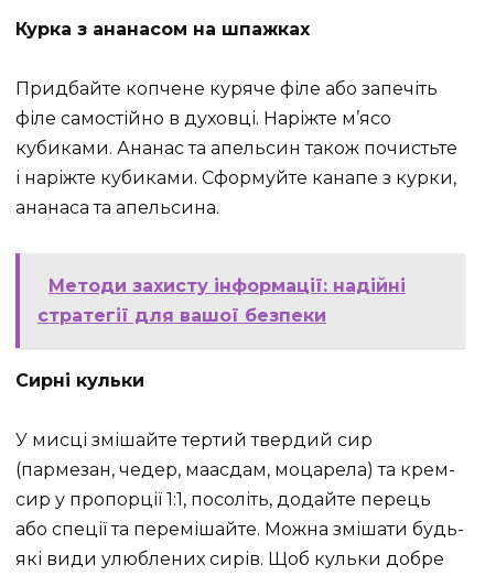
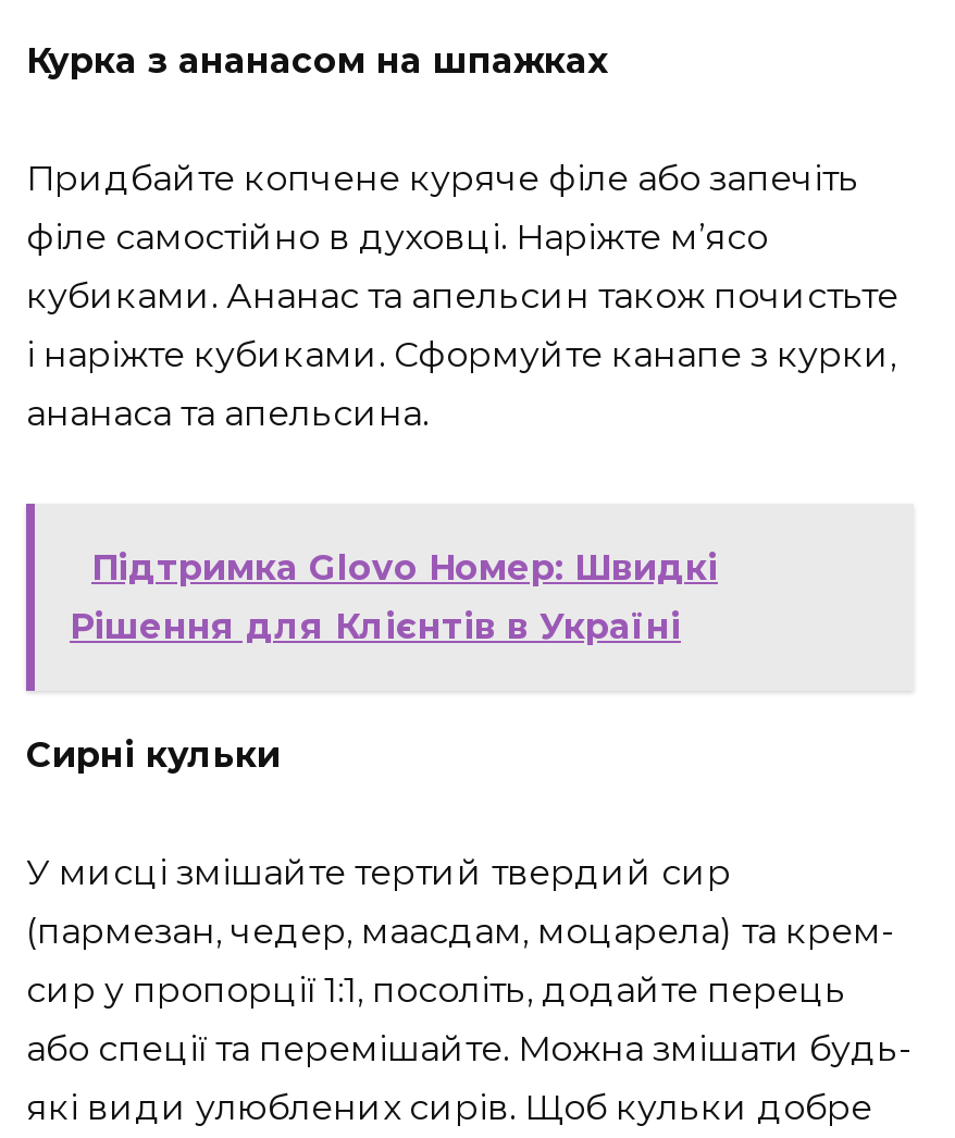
[37,275,406,326] Методи захисту інформації: надійні | стратегії для вашої безпеки -> [70,546,718,646] Підтримка Glovo Номер: Швидкі | Рішення для Клієнтів в Україні

